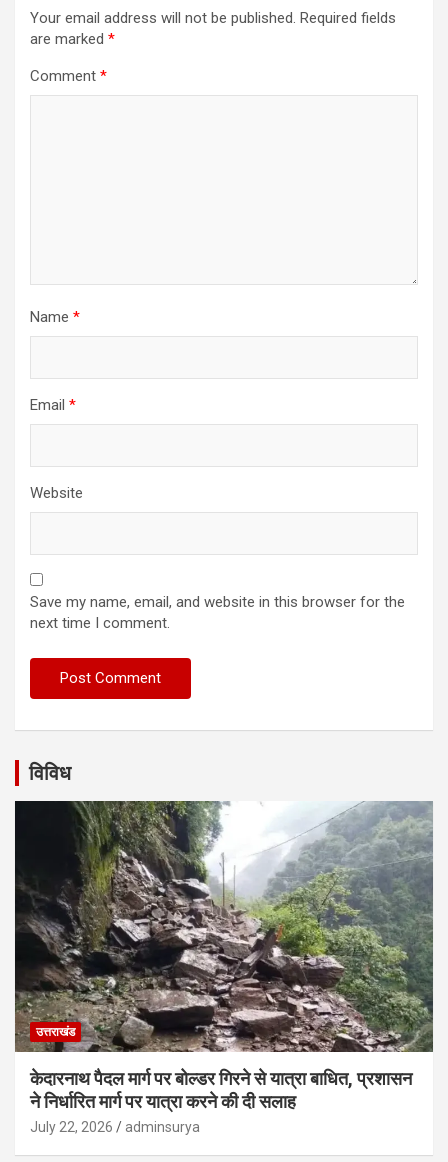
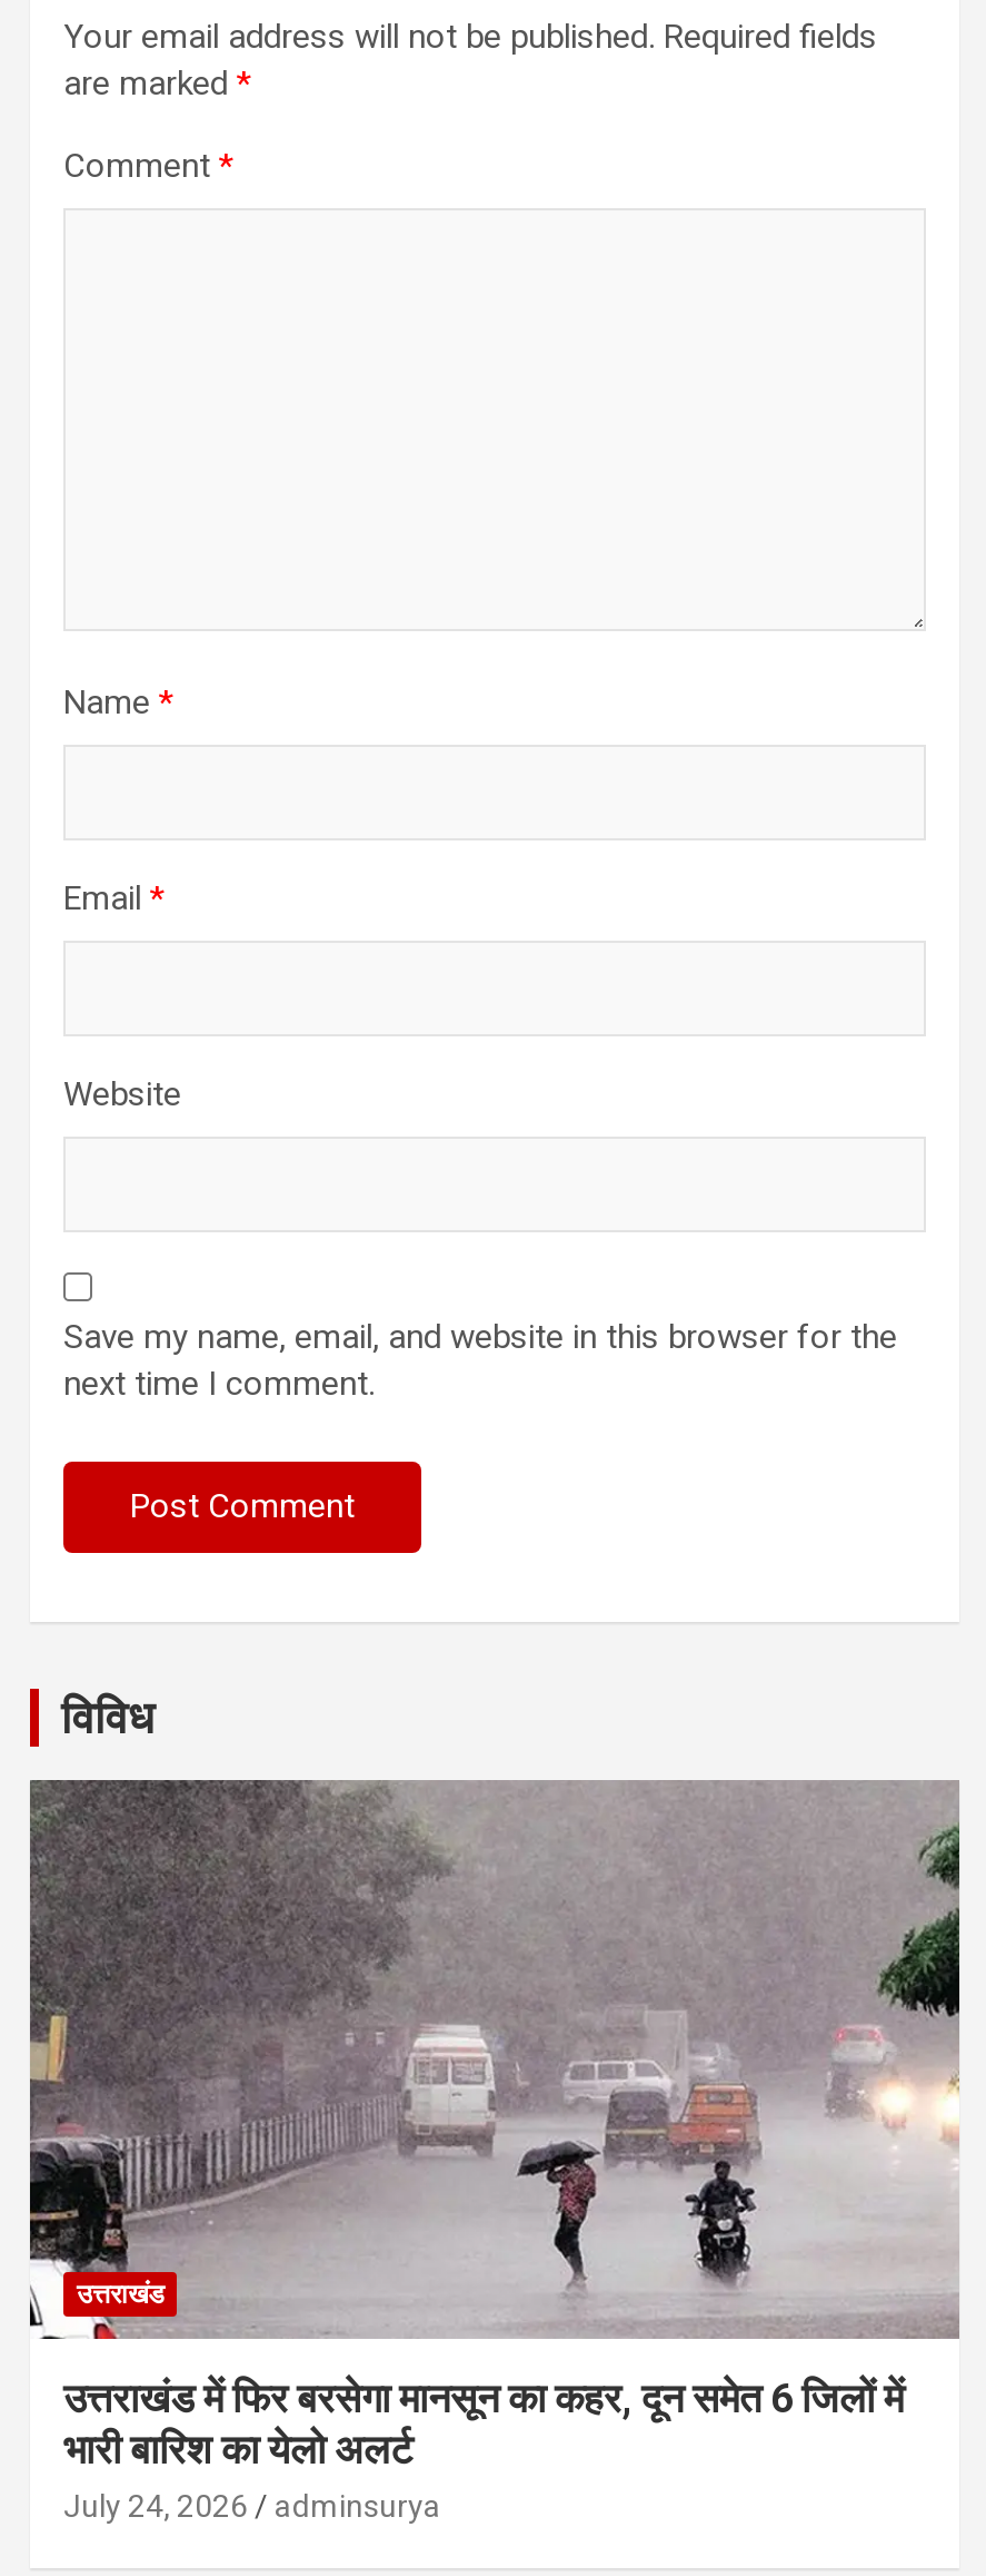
[14,801,434,1135] [image] | केदारनाथ पैदल मार्ग पर बोल्डर गिरने से यात्रा बाधित, प्रशासन | ने निर्धारित मार्ग पर यात्रा करने की दी सलाह | July 22, 2026 -> [30,1780,959,2523] [image] | उत्तराखंड में फिर बरसेगा मानसून का कहर, दून समेत 6 जिलों में | भारी बारिश का येलो अलर्ट | July 24, 2026

